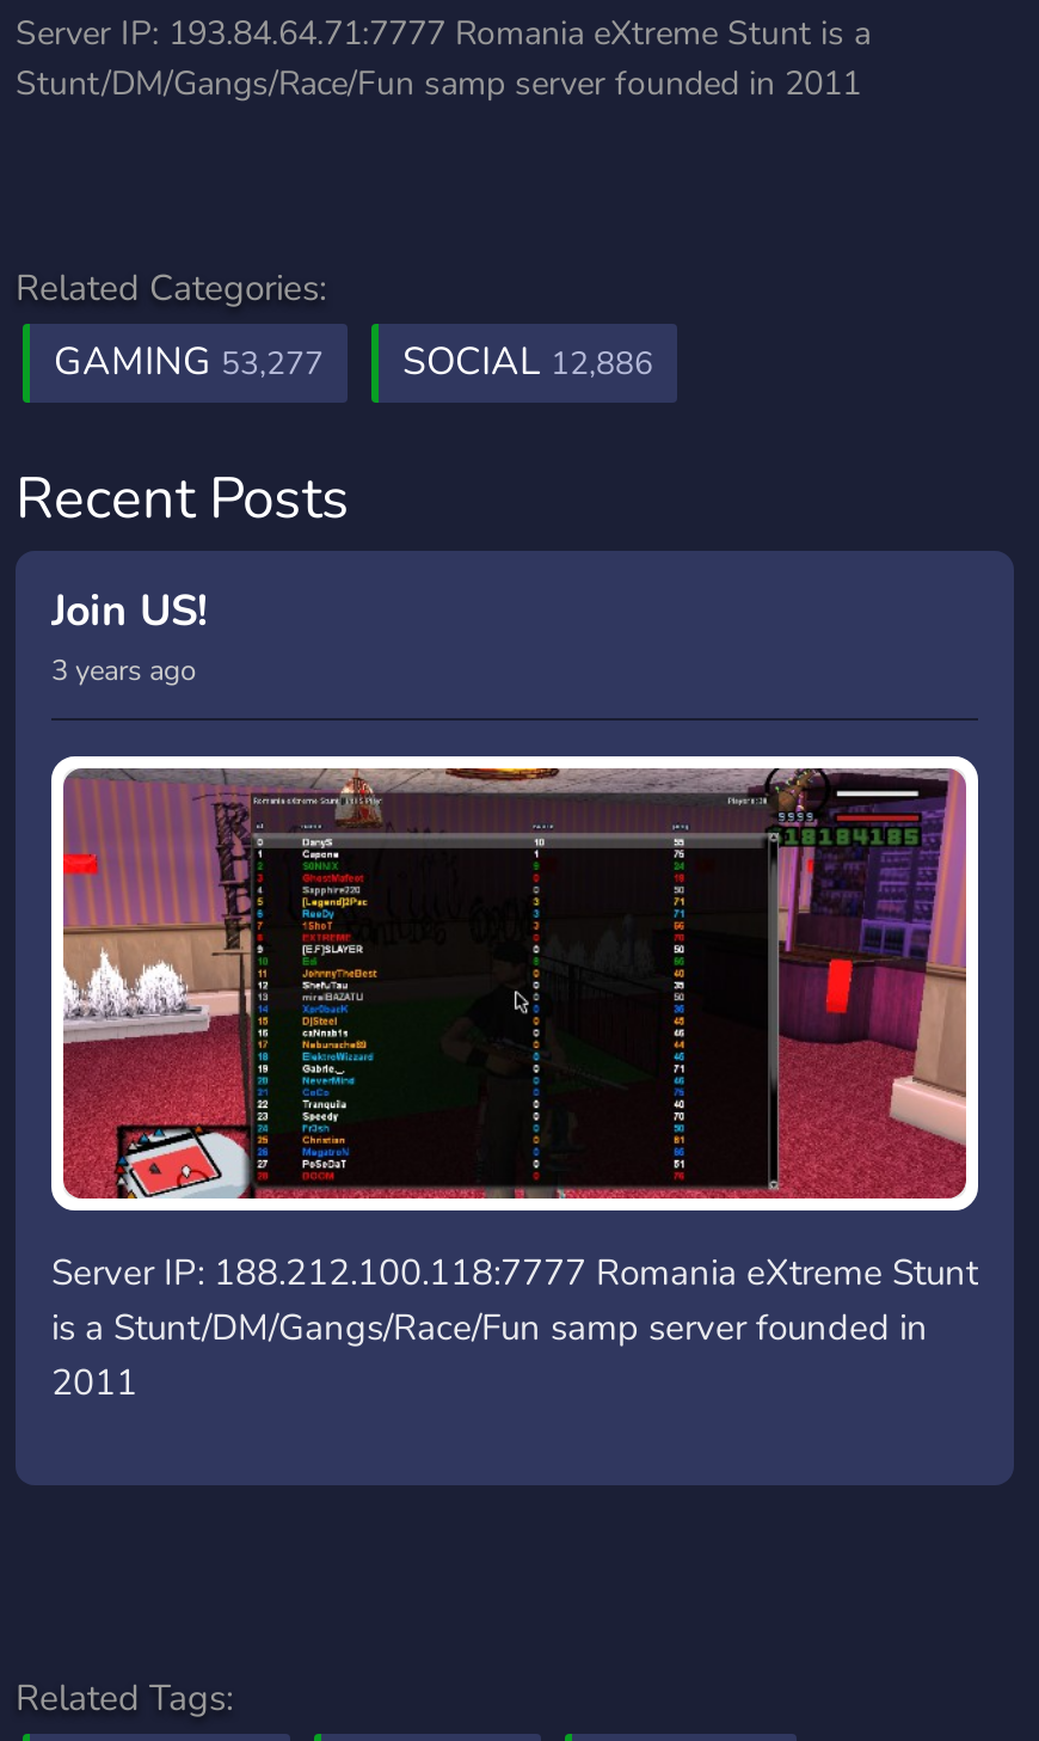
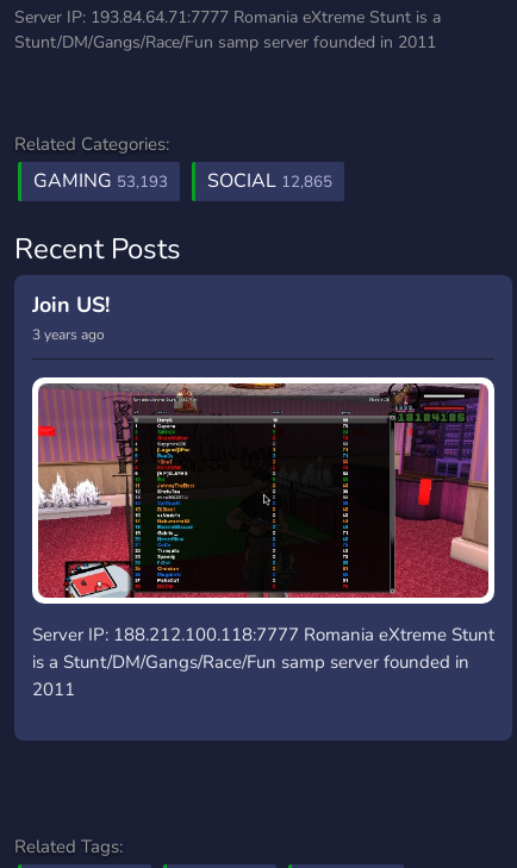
[54,336,324,388] GAMING 53,277 -> [33,168,168,194] GAMING 53,193
[402,336,653,388] SOCIAL 12,886 -> [207,168,332,194] SOCIAL 12,865

